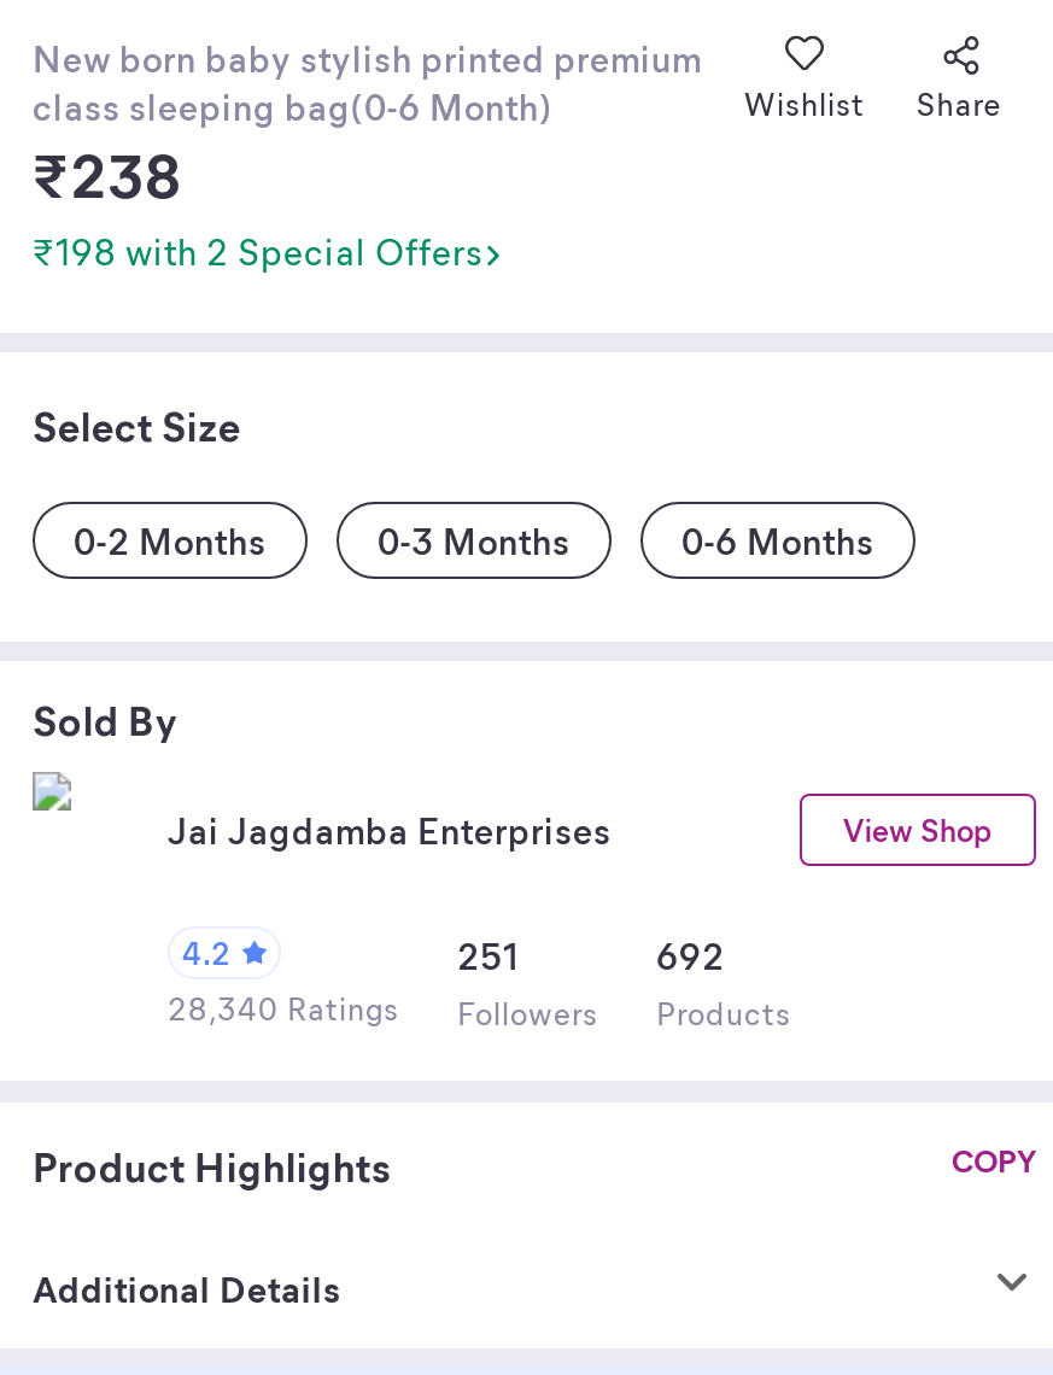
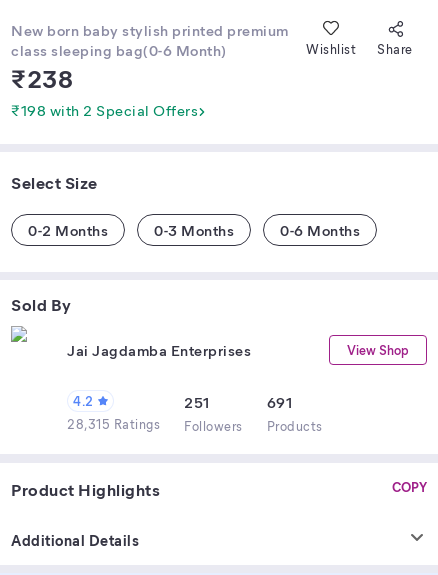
[656,931,725,979] 692 -> [266,392,292,412] 691
[168,987,791,1032] 28,340 Ratings Followers Products -> [67,415,322,434] 28,315 Ratings Followers Products

